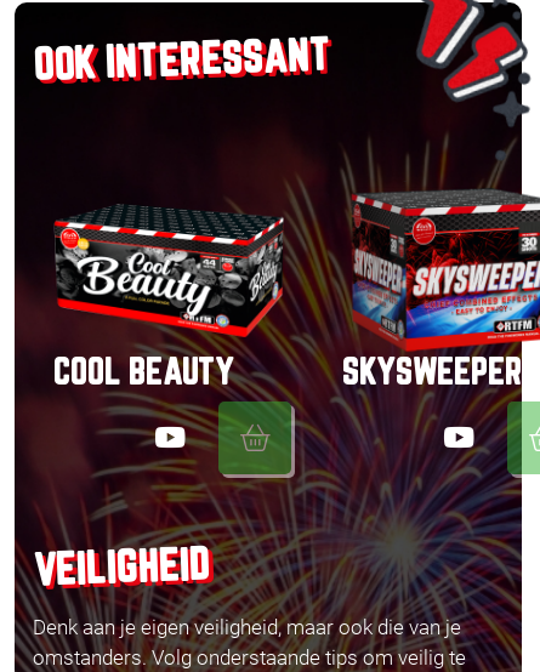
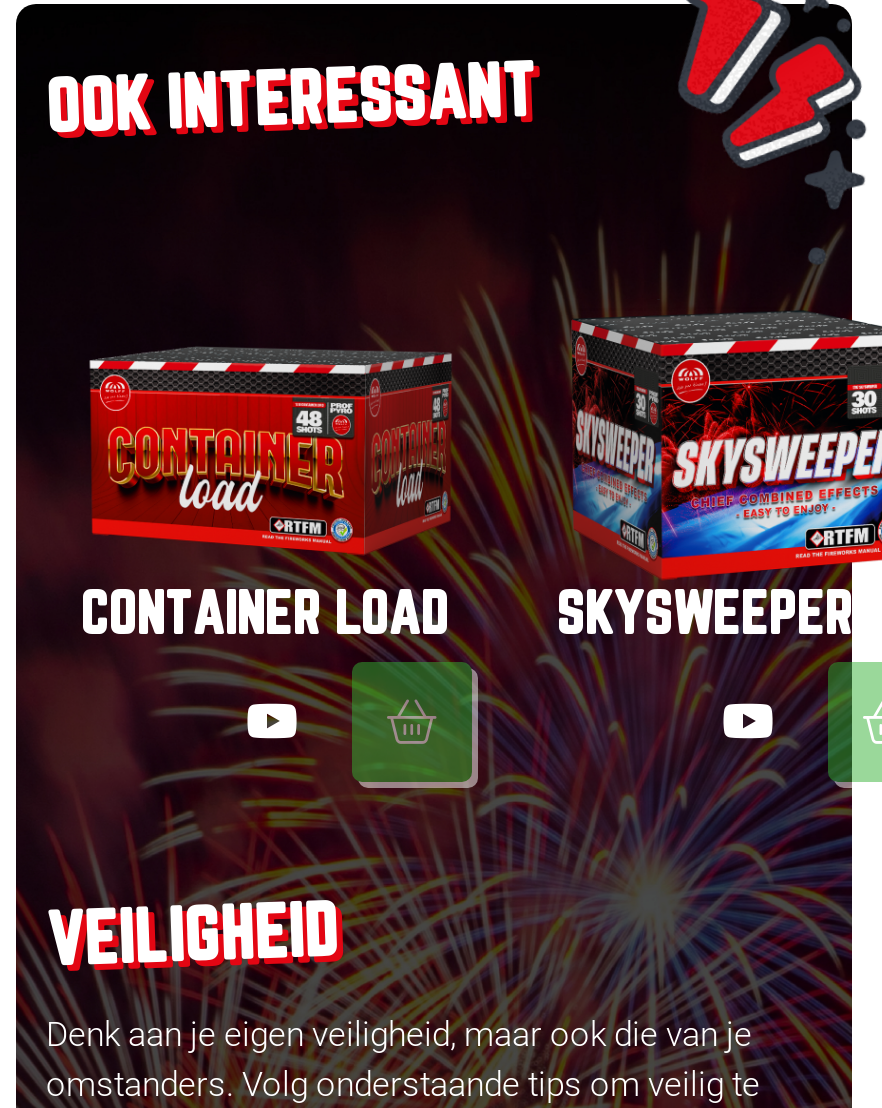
[53,204,284,390] [image] | COOL BEAUTY -> [80,340,458,643] [image] | CONTAINER LOAD

